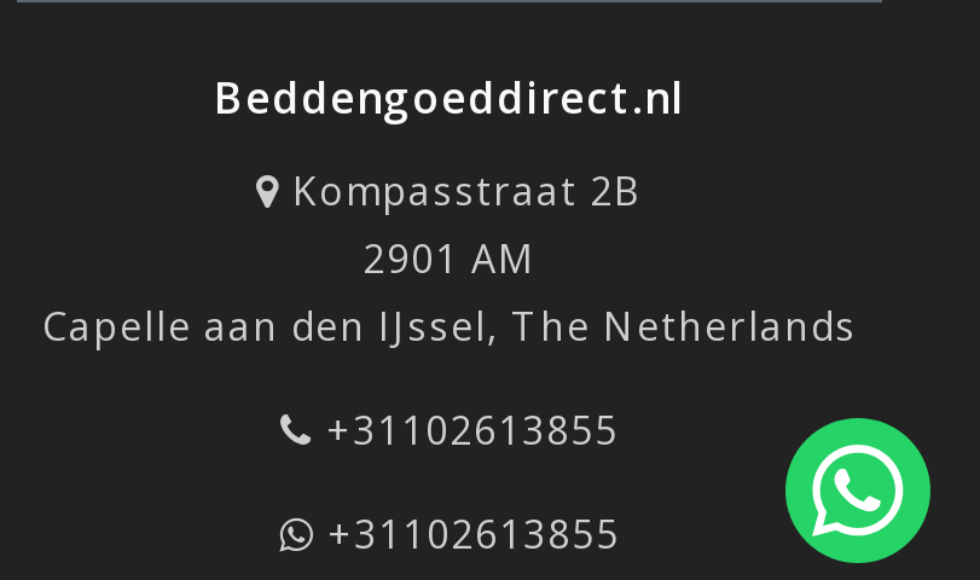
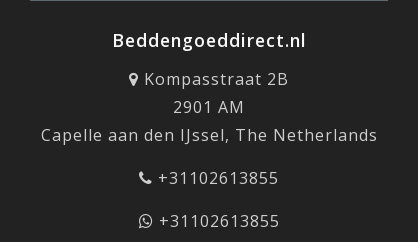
[783,416,933,565] [image] -> none

